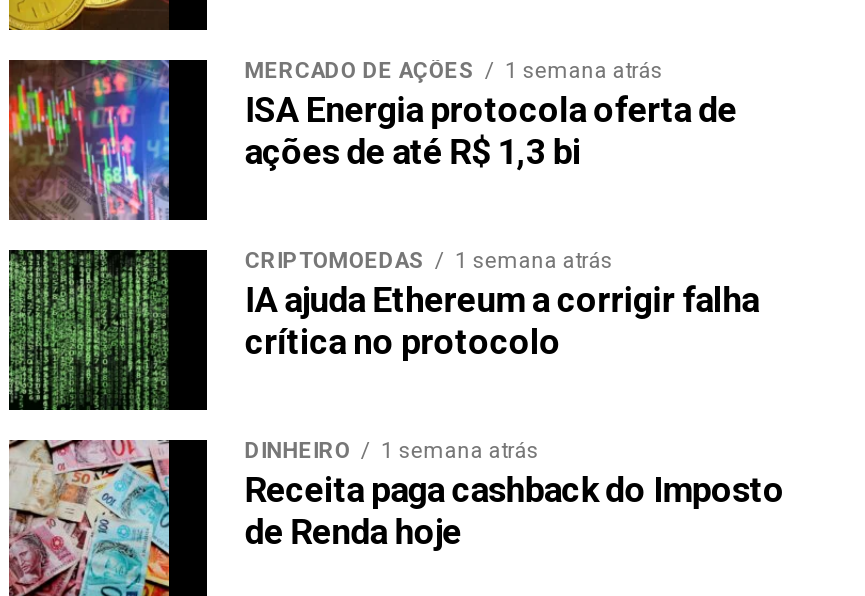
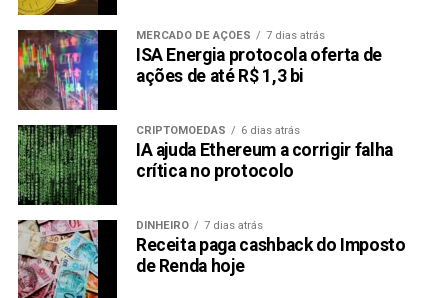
[245,58,663,84] MERCADO DE AÇÕES 1 semana atrás -> [136,29,325,42] MERCADO DE AÇÕES 7 dias atrás
[245,248,613,274] CRIPTOMOEDAS 1 semana atrás -> [136,124,300,137] CRIPTOMOEDAS 6 dias atrás
[245,438,539,464] DINHEIRO 1 semana atrás -> [136,219,263,232] DINHEIRO 7 dias atrás

